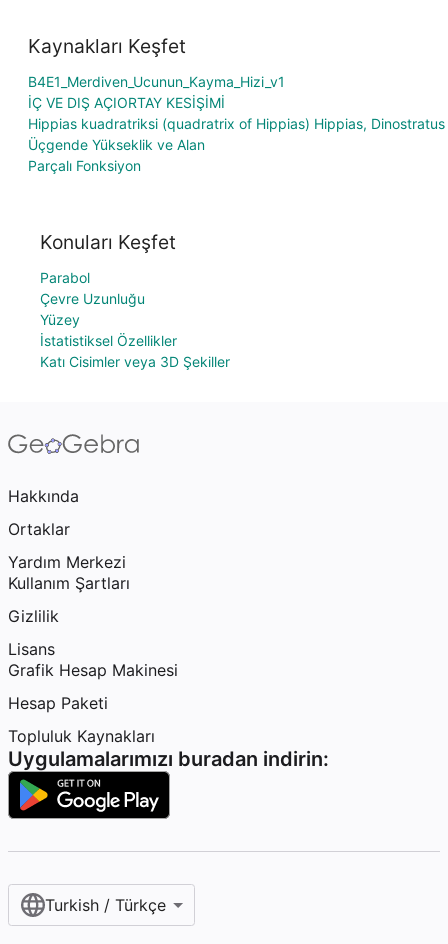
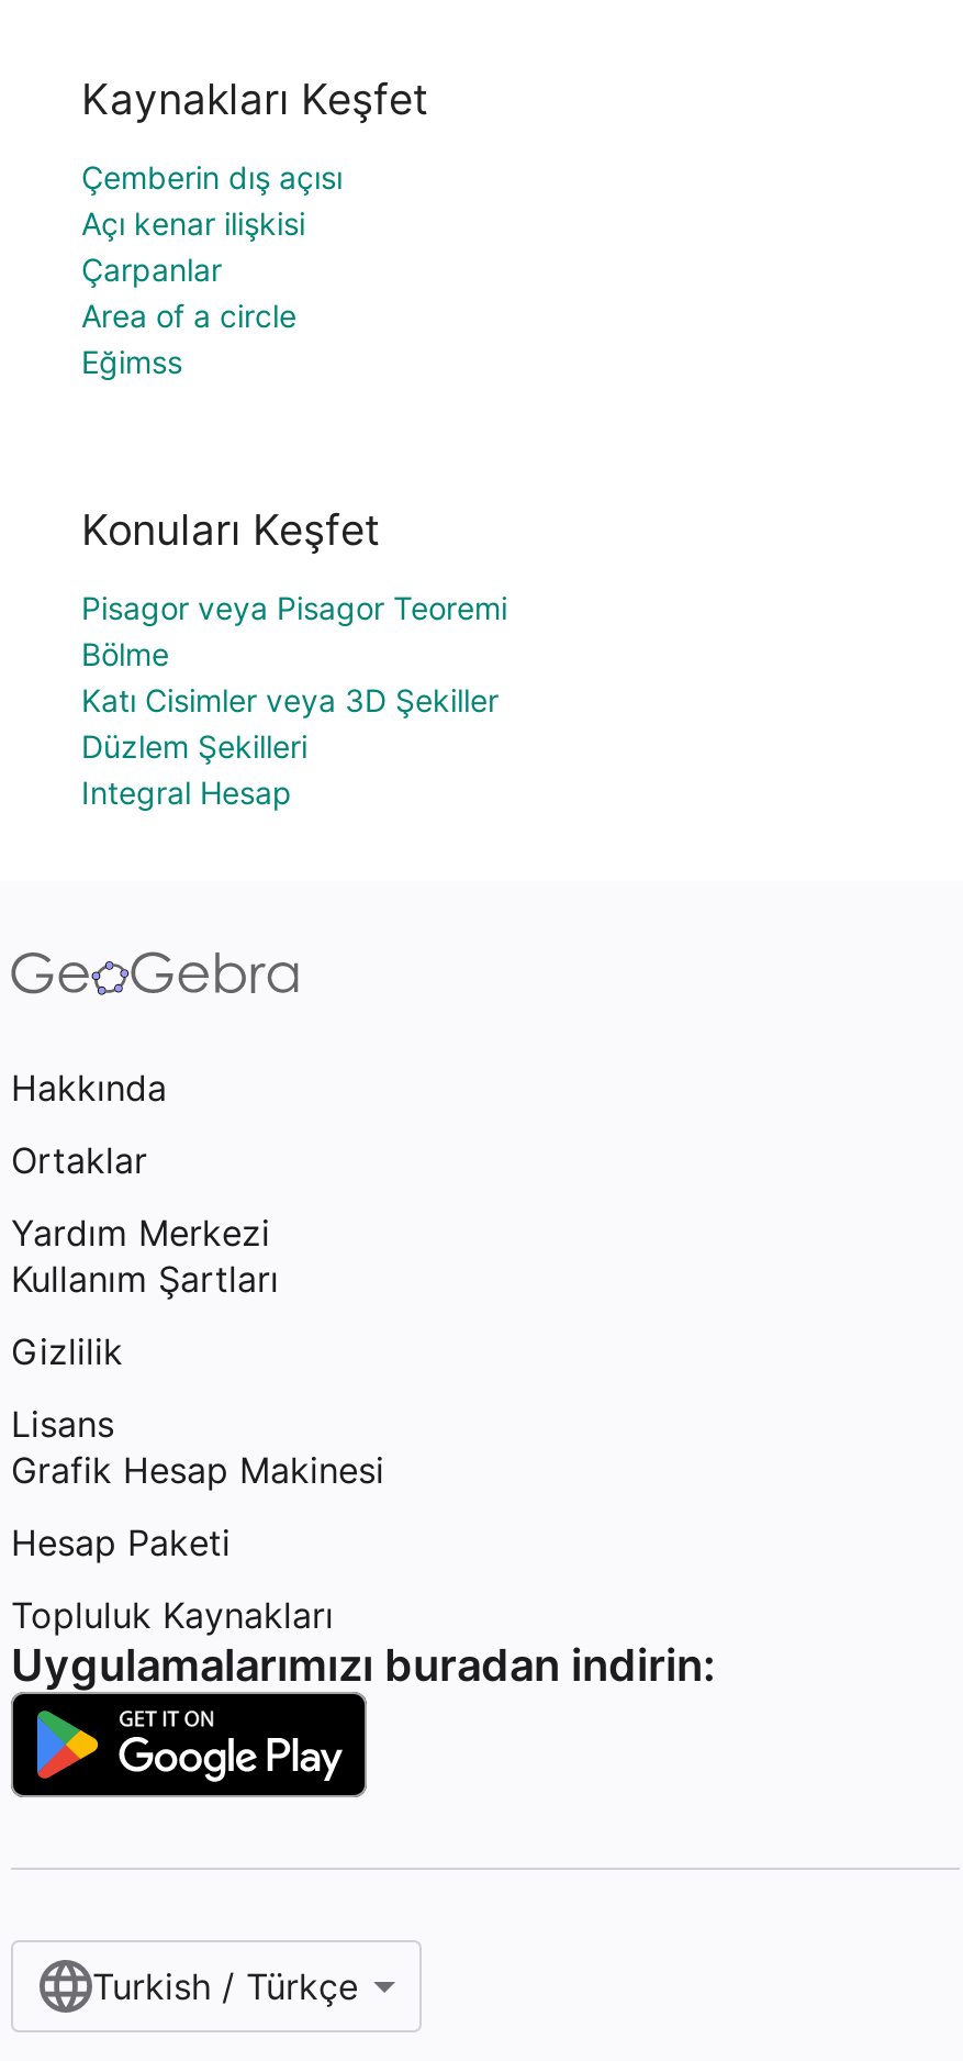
[27,73,444,174] B4E1_Merdiven_Ucunun_Kayma_Hizi_v1 | İÇ VE DIŞ AÇIORTAY KESİŞİMİ | Hippias kuadratriksi (quadratrix of Hippias) Hippias, Dinostratus | Üçgende Yükseklik ve Alan | Parçalı Fonksiyon -> [81,159,343,381] Çemberin dış açısı | Açı kenar ilişkisi | Çarpanlar | Area of a circle | Eğimss
[40,269,177,349] Parabol | Çevre Uzunluğu | Yüzey | İstatistiksel Özellikler -> [81,589,507,672] Pisagor veya Pisagor Teoremi | Bölme
moved [40,353,230,370] -> [81,681,499,718]: Katı Cisimler veya 3D Şekiller
none -> [81,727,307,811] Düzlem Şekilleri | Integral Hesap

